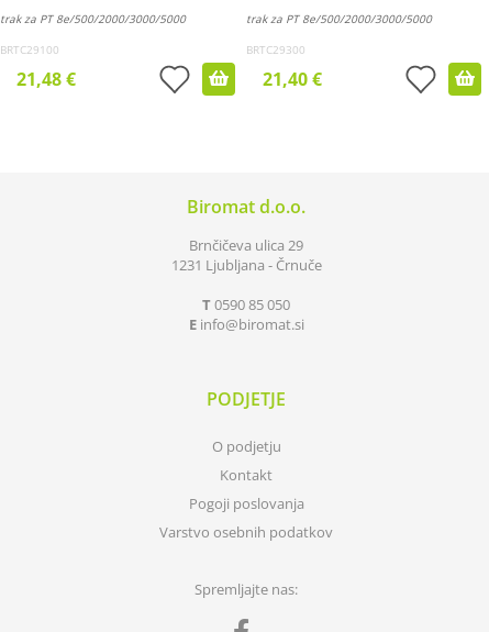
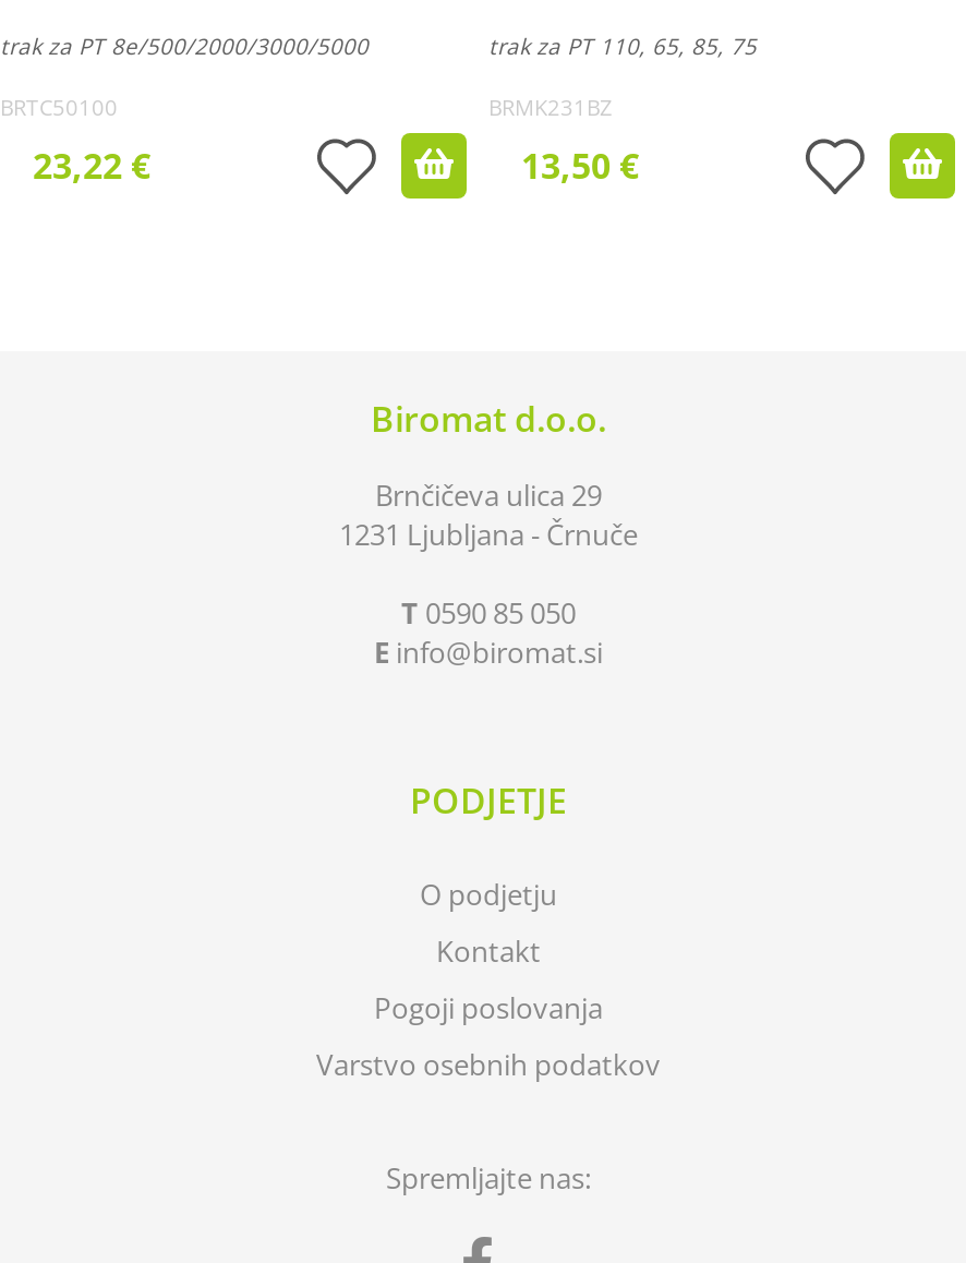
[246,11,432,26] trak za PT 8e/500/2000/3000/5000 -> [488,31,757,61] trak za PT 110, 65, 85, 75
[0,42,76,91] BRTC29100 | 21,48 € -> [0,92,150,190] BRTC50100 | 23,22 €
[246,42,322,91] BRTC29300 | 21,40 € -> [488,92,639,190] BRMK231BZ | 13,50 €

